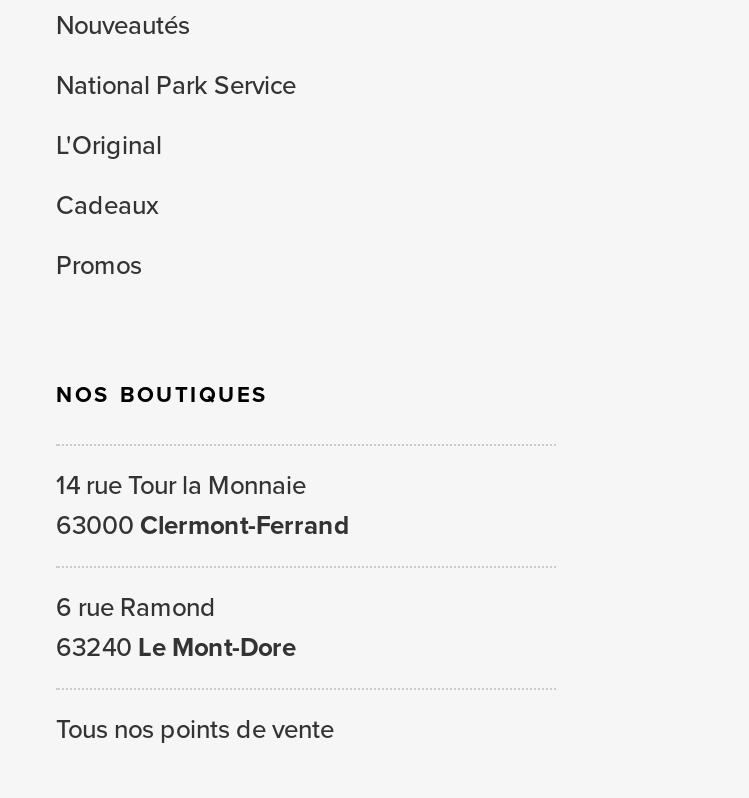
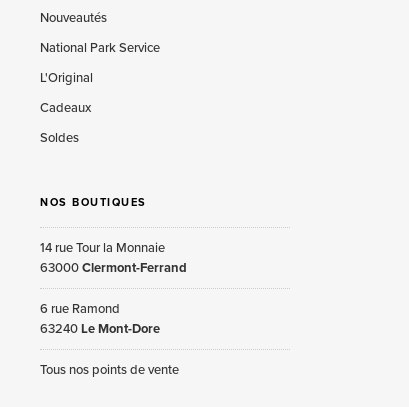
[56,250,142,282] Promos -> [40,130,79,146] Soldes

